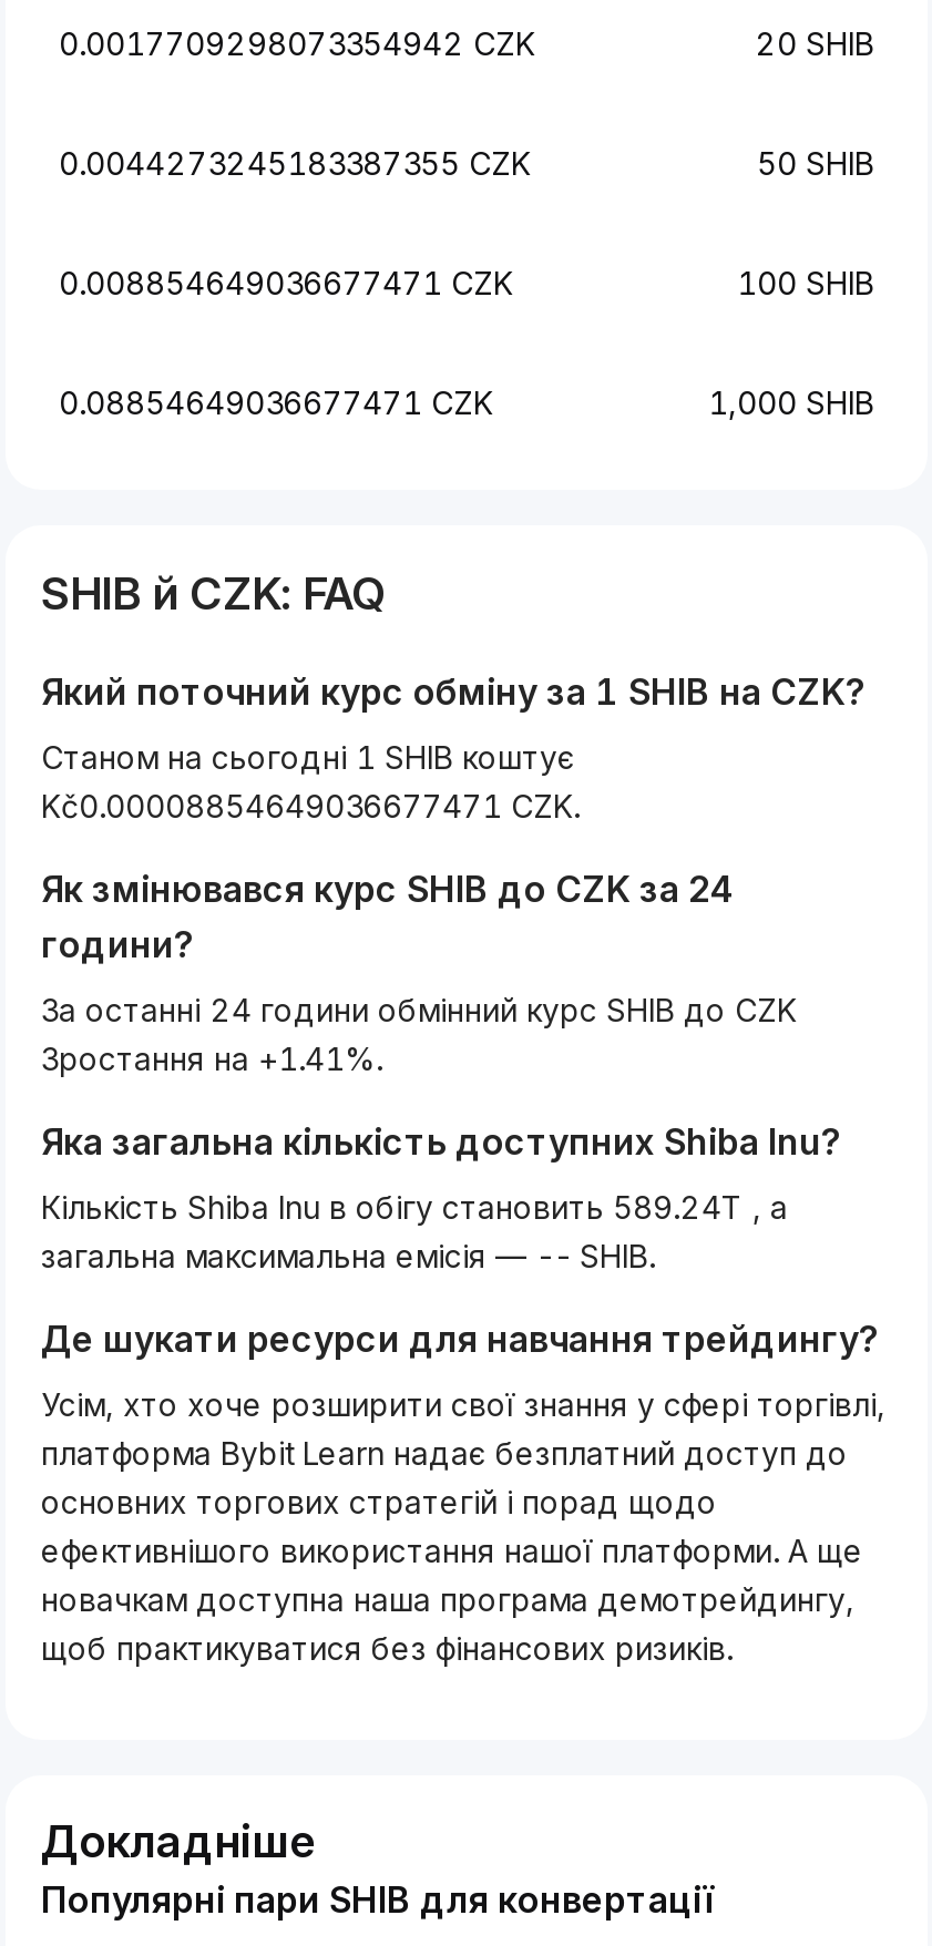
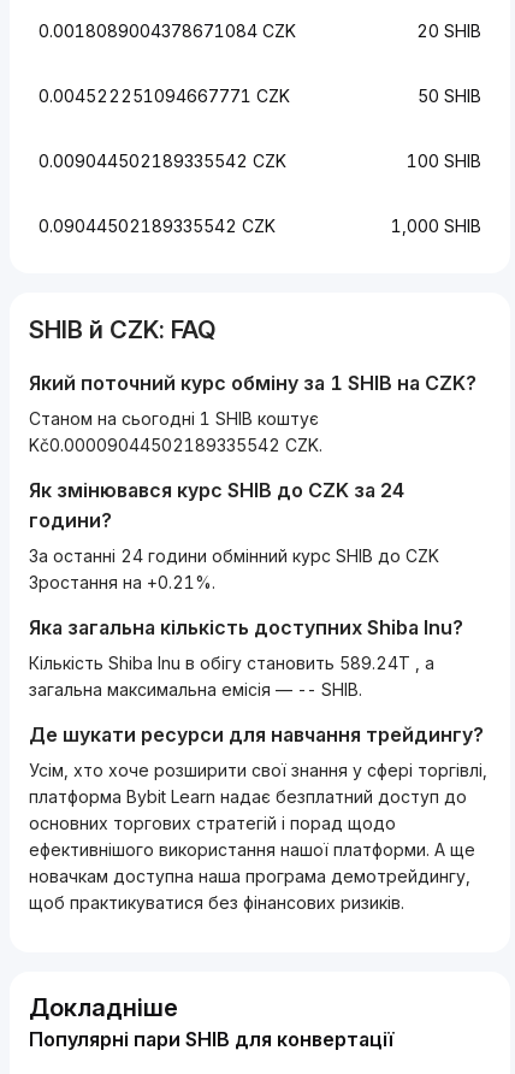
[59,24,535,62] 0.0017709298073354942 CZK -> [39,20,296,41] 0.0018089004378671084 CZK
[59,144,531,182] 0.0044273245183387355 CZK -> [39,85,290,106] 0.004522251094667771 CZK
[59,264,513,301] 0.008854649036677471 CZK -> [39,151,286,171] 0.009044502189335542 CZK
[59,383,493,421] 0.08854649036677471 CZK -> [39,216,276,236] 0.09044502189335542 CZK
[41,787,580,825] Kč0.00008854649036677471 CZK. -> [29,435,322,455] Kč0.00009044502189335542 CZK.
[41,1039,382,1077] Зростання на +1.41%. -> [29,572,215,592] Зростання на +0.21%.

